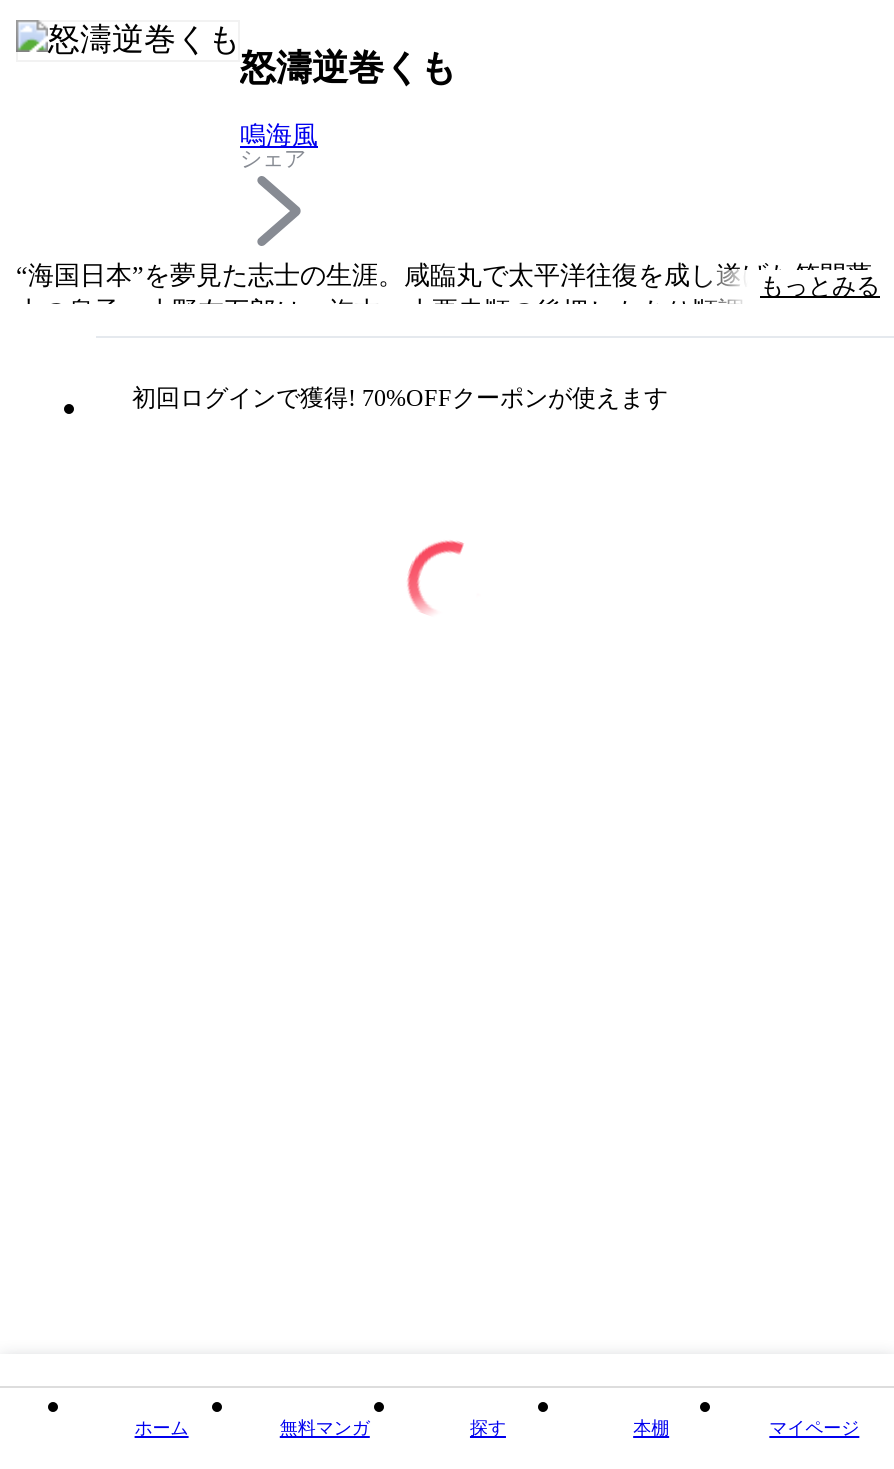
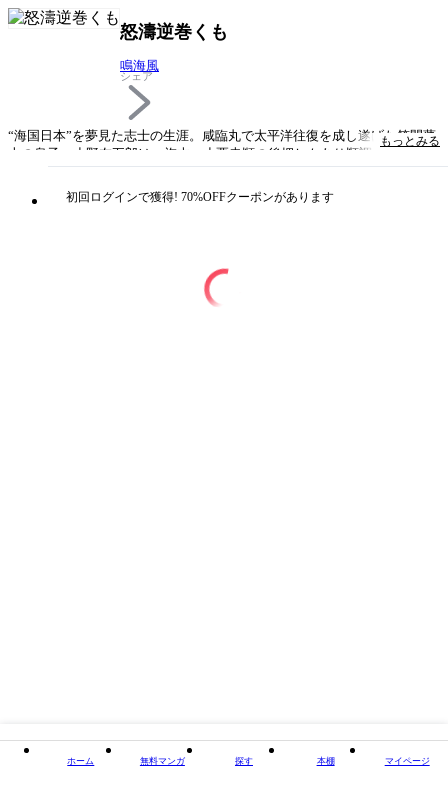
[132,384,668,412] 初回ログインで獲得! 70%OFFクーポンが使えます -> [66,190,334,204] 初回ログインで獲得! 70%OFFクーポンがあります

